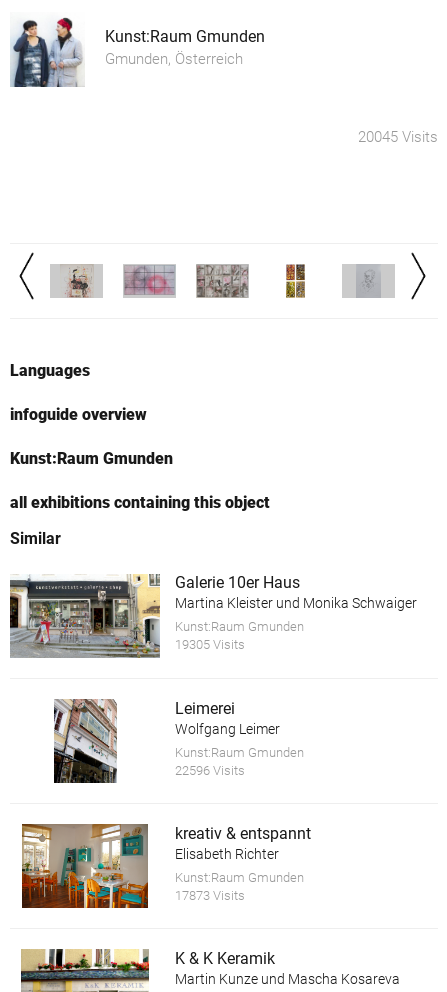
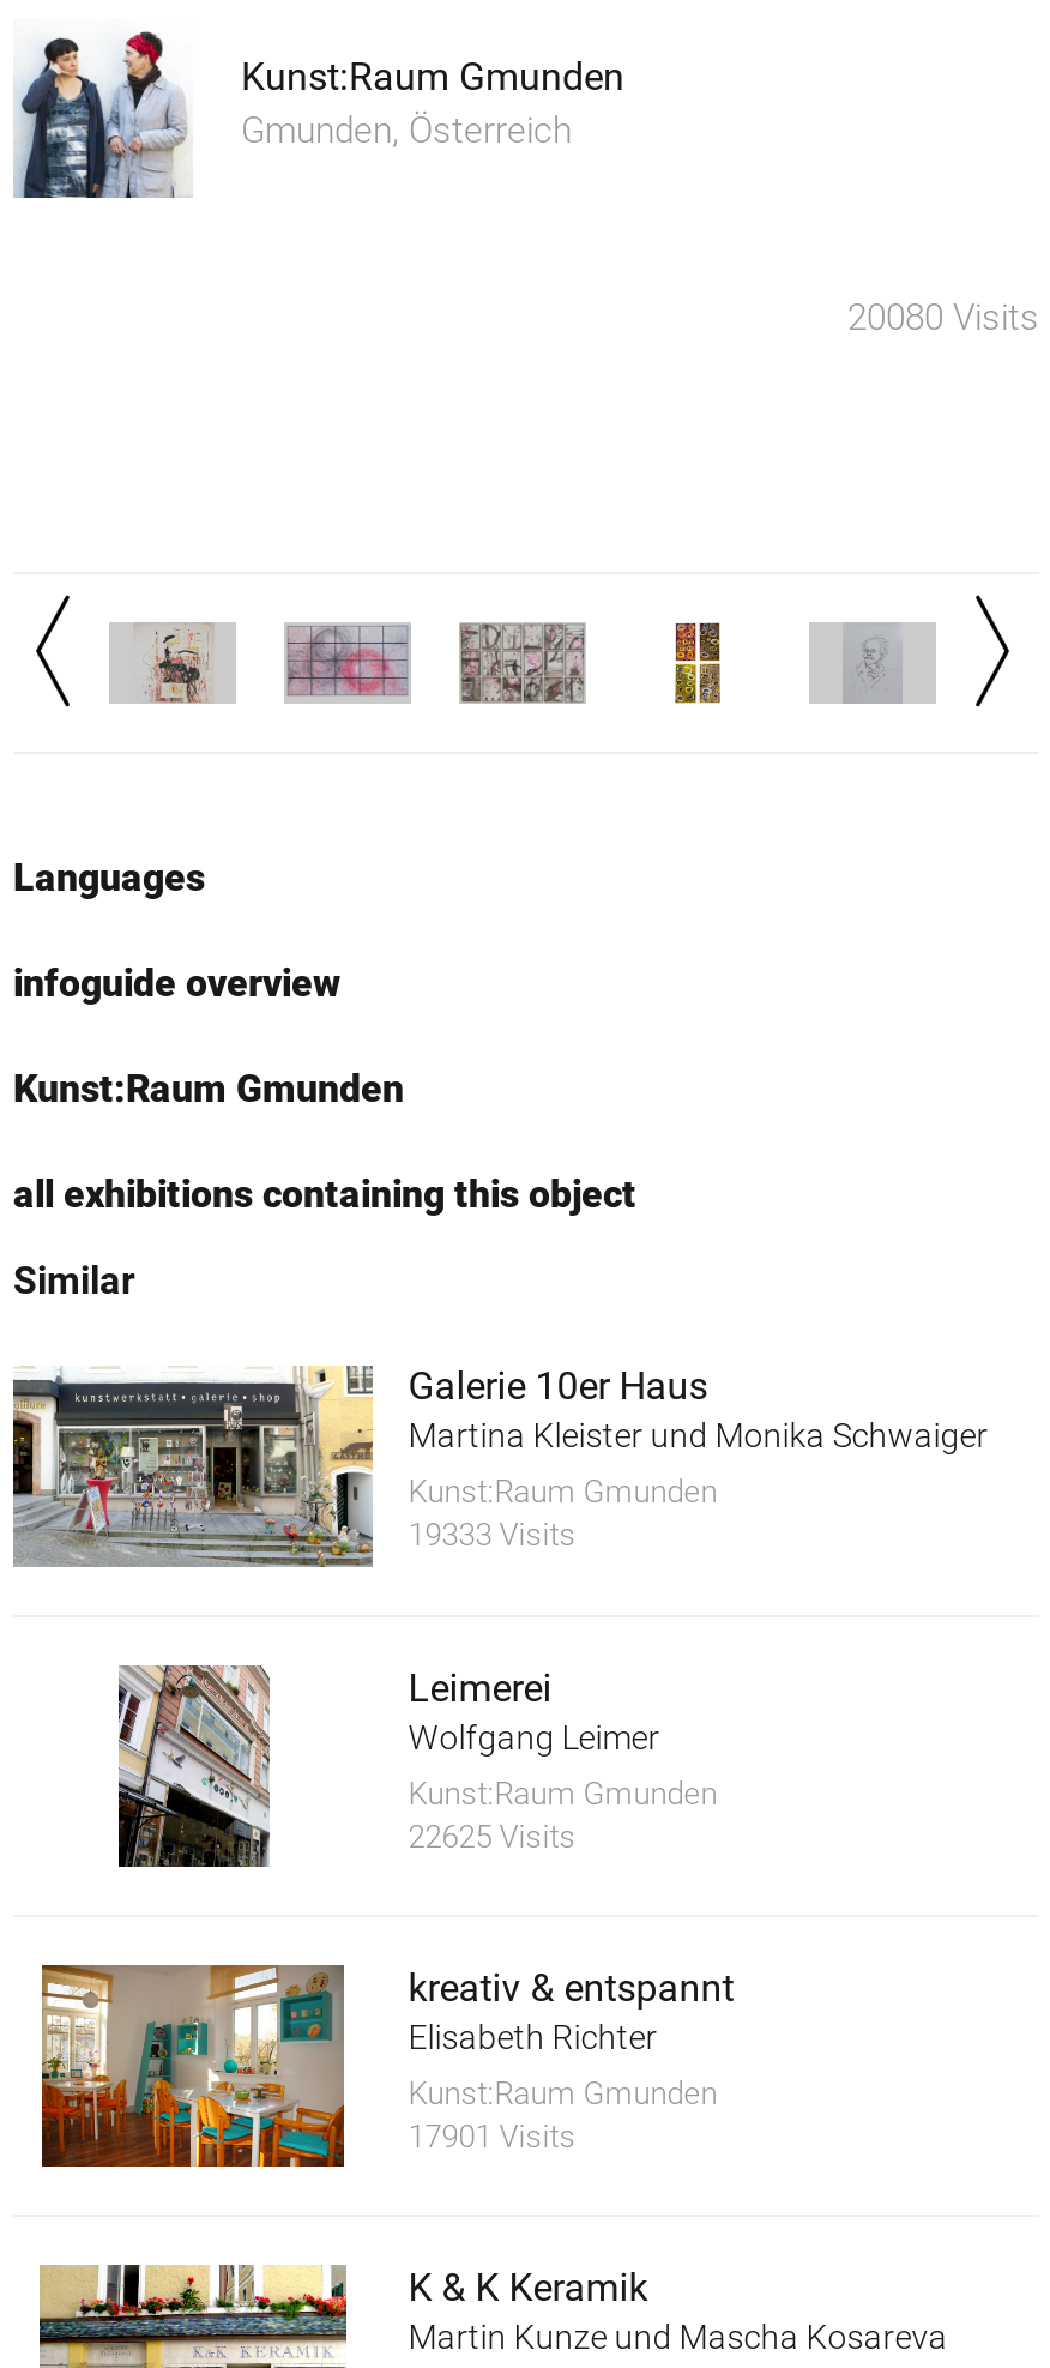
[358,128,438,146] 20045 Visits -> [847,296,1039,339] 20080 Visits
[175,637,245,652] 19305 Visits -> [408,1517,576,1553] 19333 Visits
[175,763,245,778] 22596 Visits -> [408,1818,576,1854] 22625 Visits
[175,888,245,903] 17873 Visits -> [408,2118,576,2154] 17901 Visits

